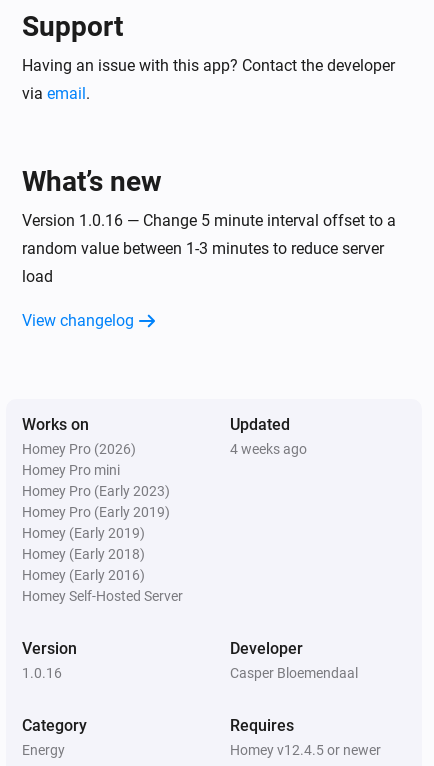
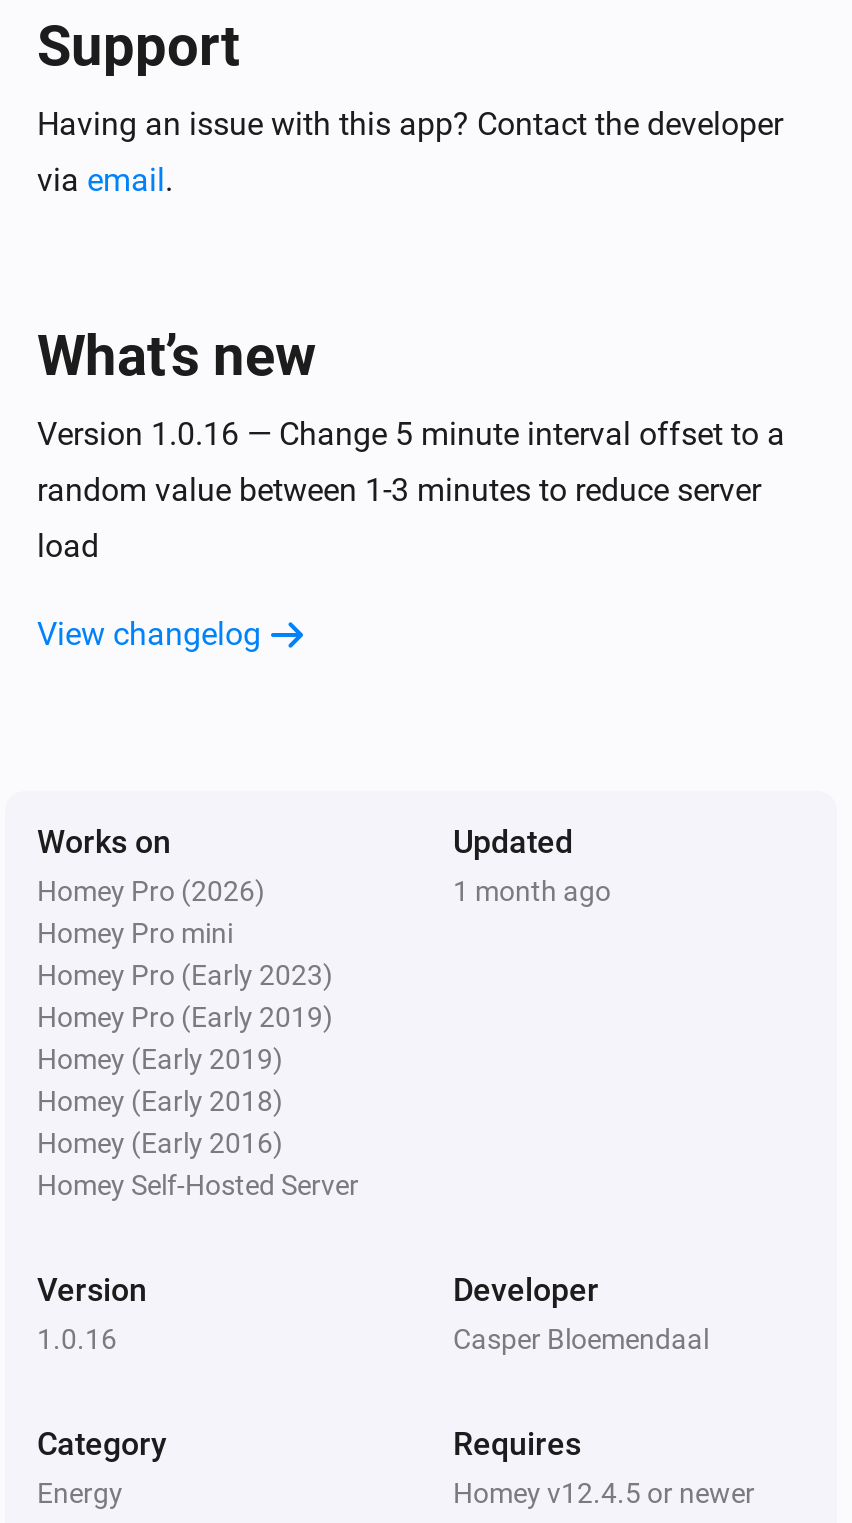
[230,441,307,457] 4 weeks ago -> [453,874,611,906] 1 month ago

